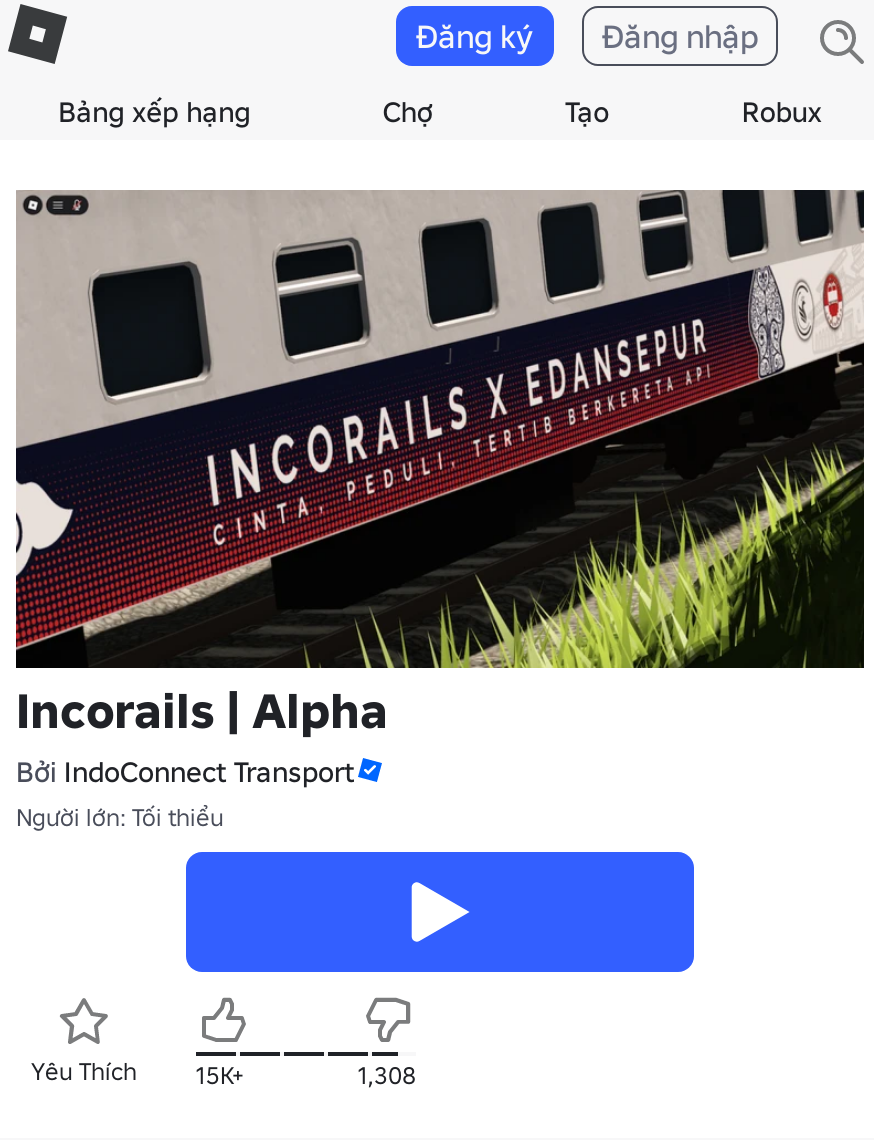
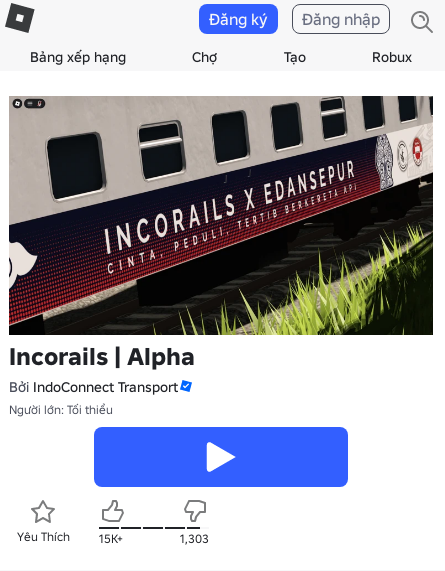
[358,1059,416,1089] 1,308 -> [180,530,209,545] 1,303

